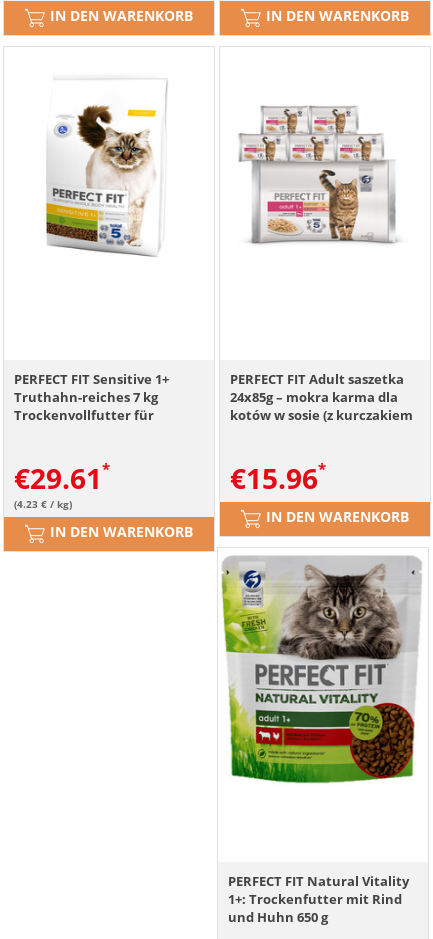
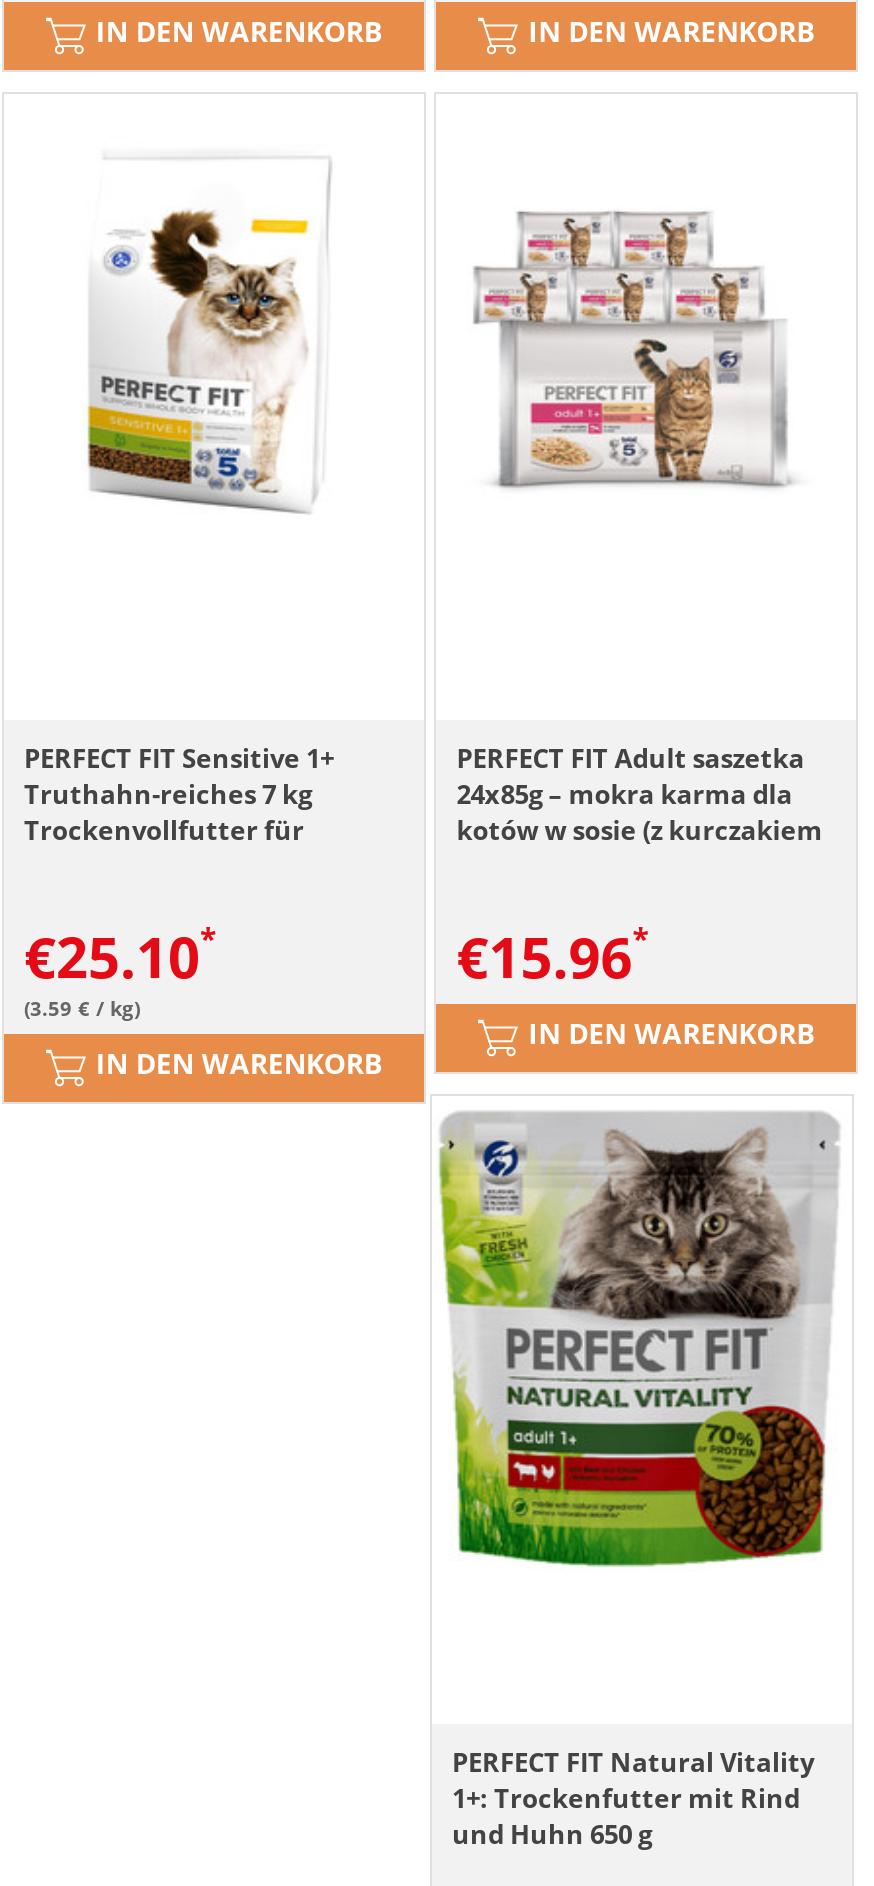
[14,459,102,497] €29.61 -> [24,919,200,995] €25.10
[14,497,72,511] (4.23 € / kg) -> [24,995,140,1023] (3.59 € / kg)

